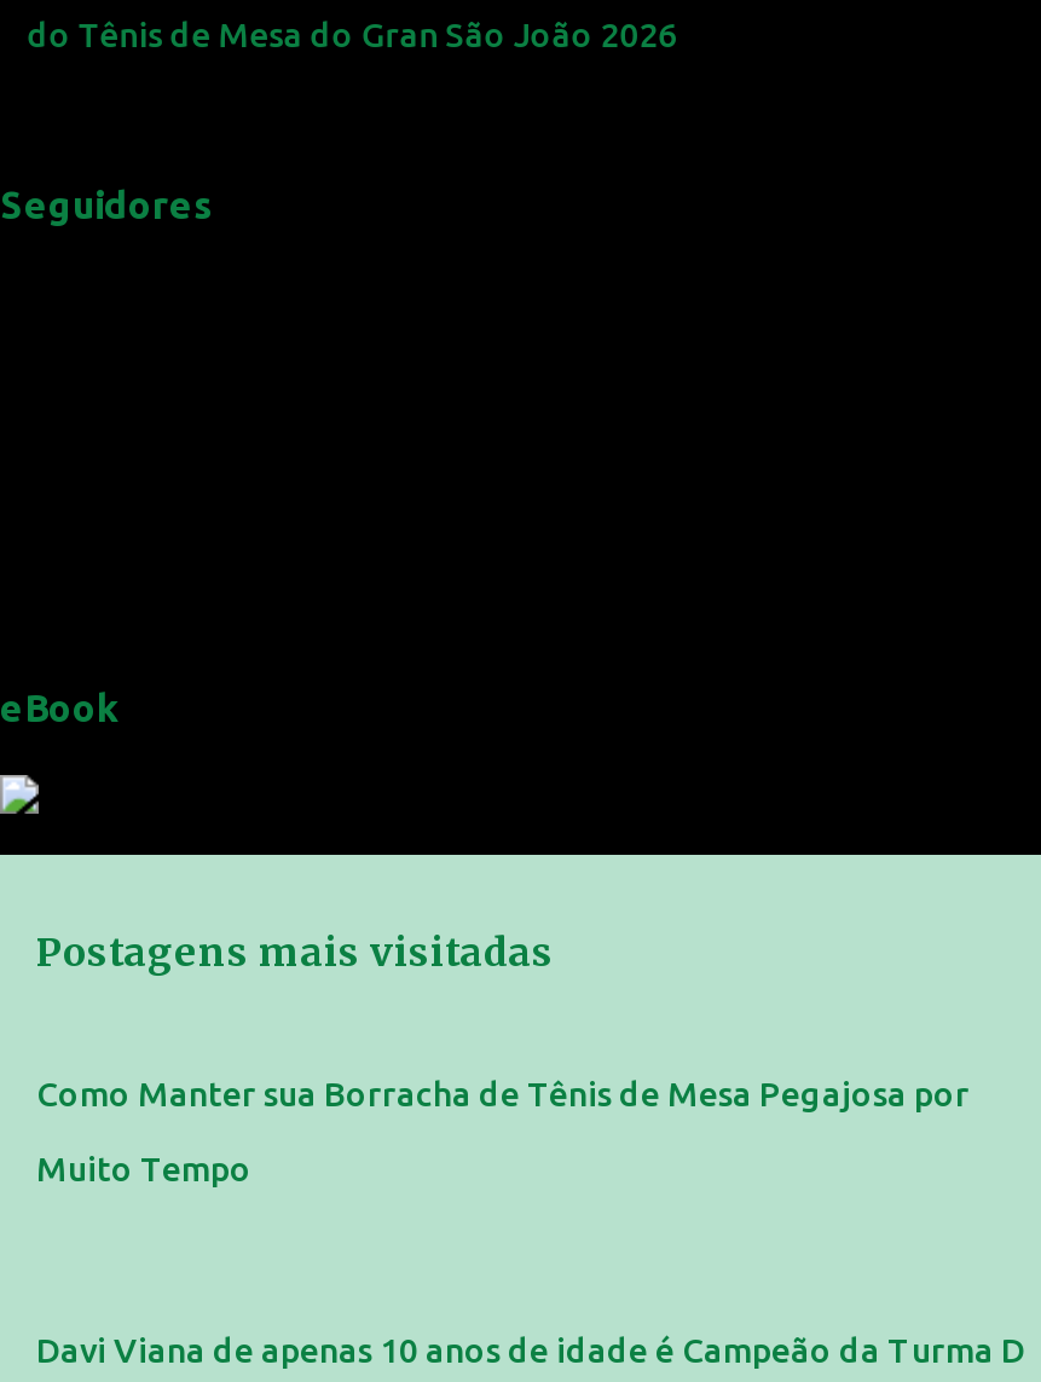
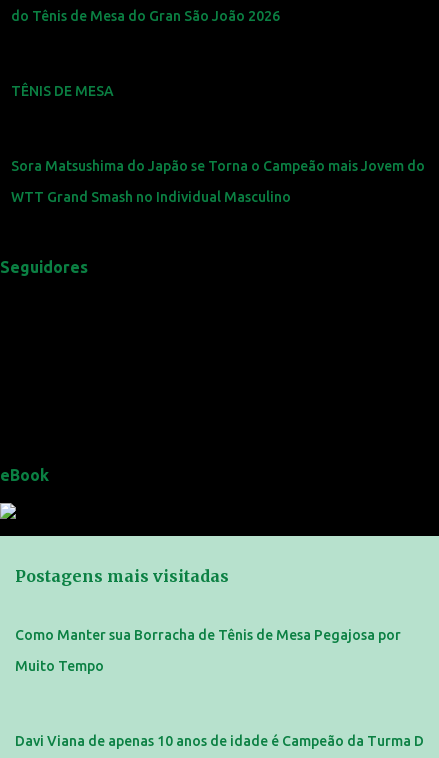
none -> [11,83,114,99] TÊNIS DE MESA
none -> [11,158,425,205] Sora Matsushima do Japão se Torna o Campeão mais Jovem do | WTT Grand Smash no Individual Masculino

